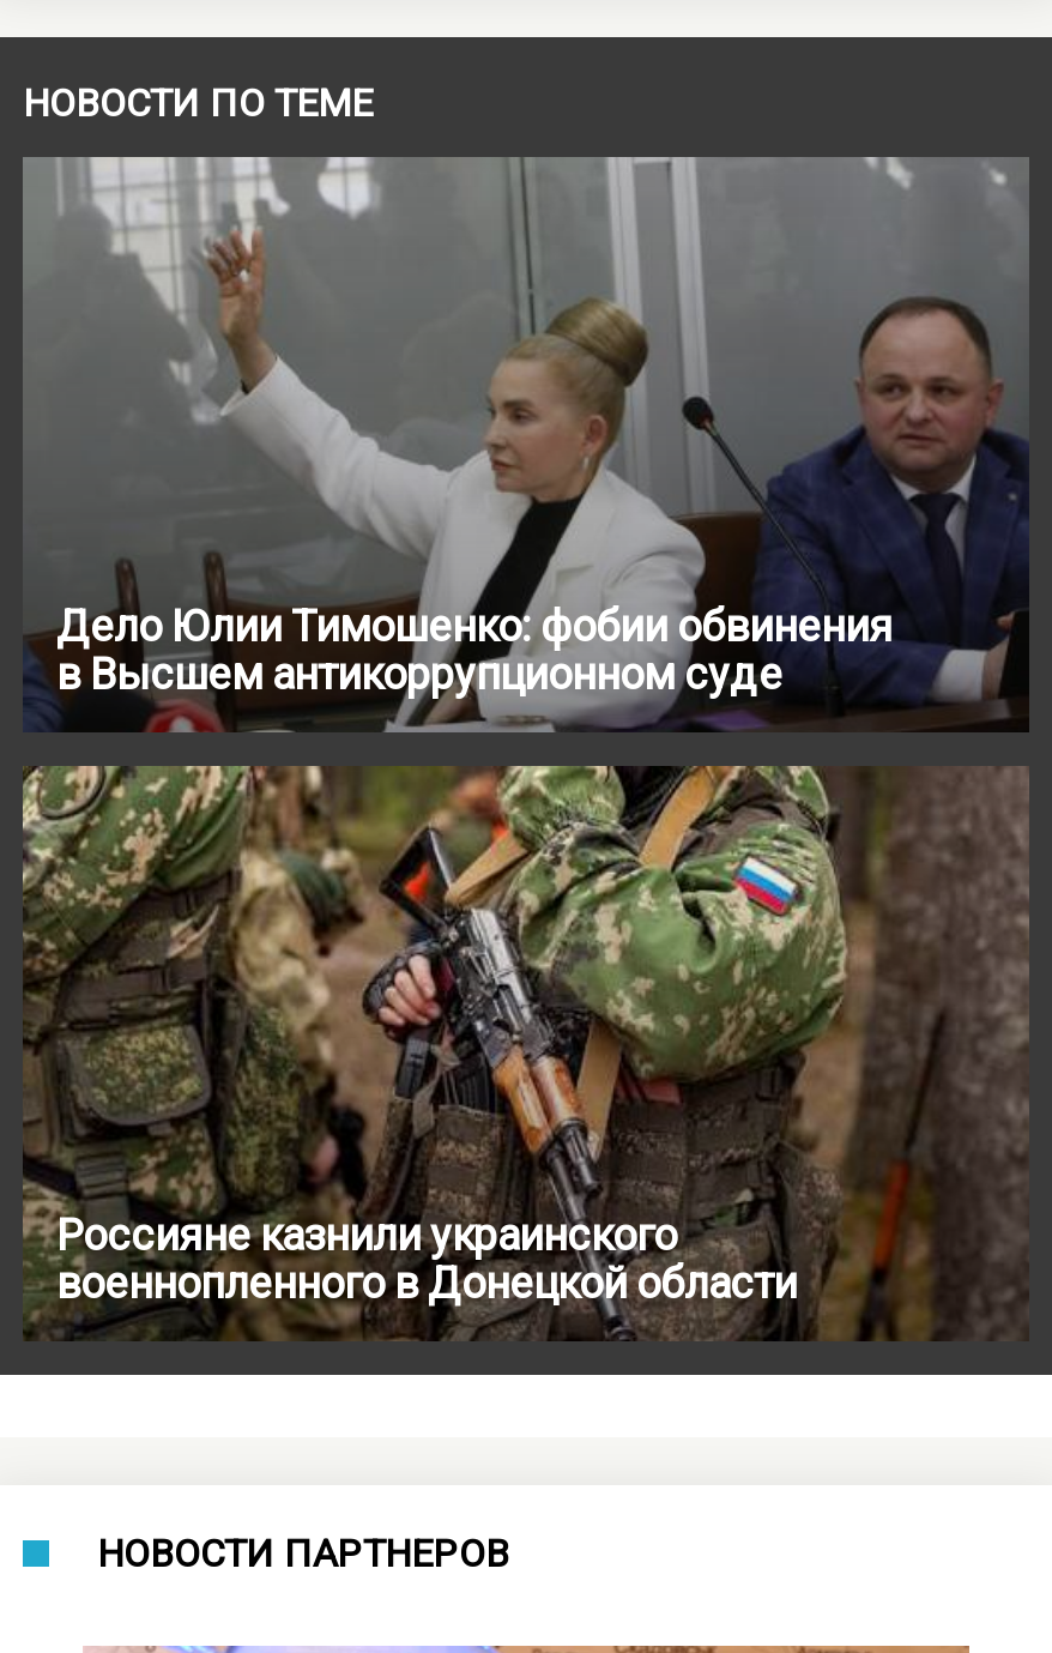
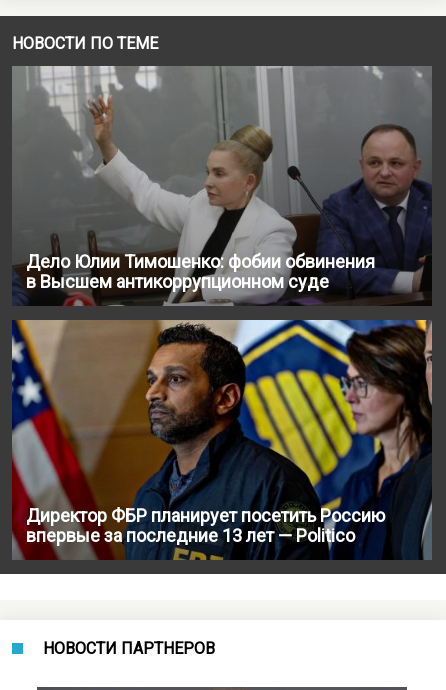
[20,764,1029,1341] [image] | Россияне казнили украинского | военнопленного в Донецкой области -> [11,319,433,560] [image] | Директор ФБР планирует посетить Россию | впервые за последние 13 лет — Politico

